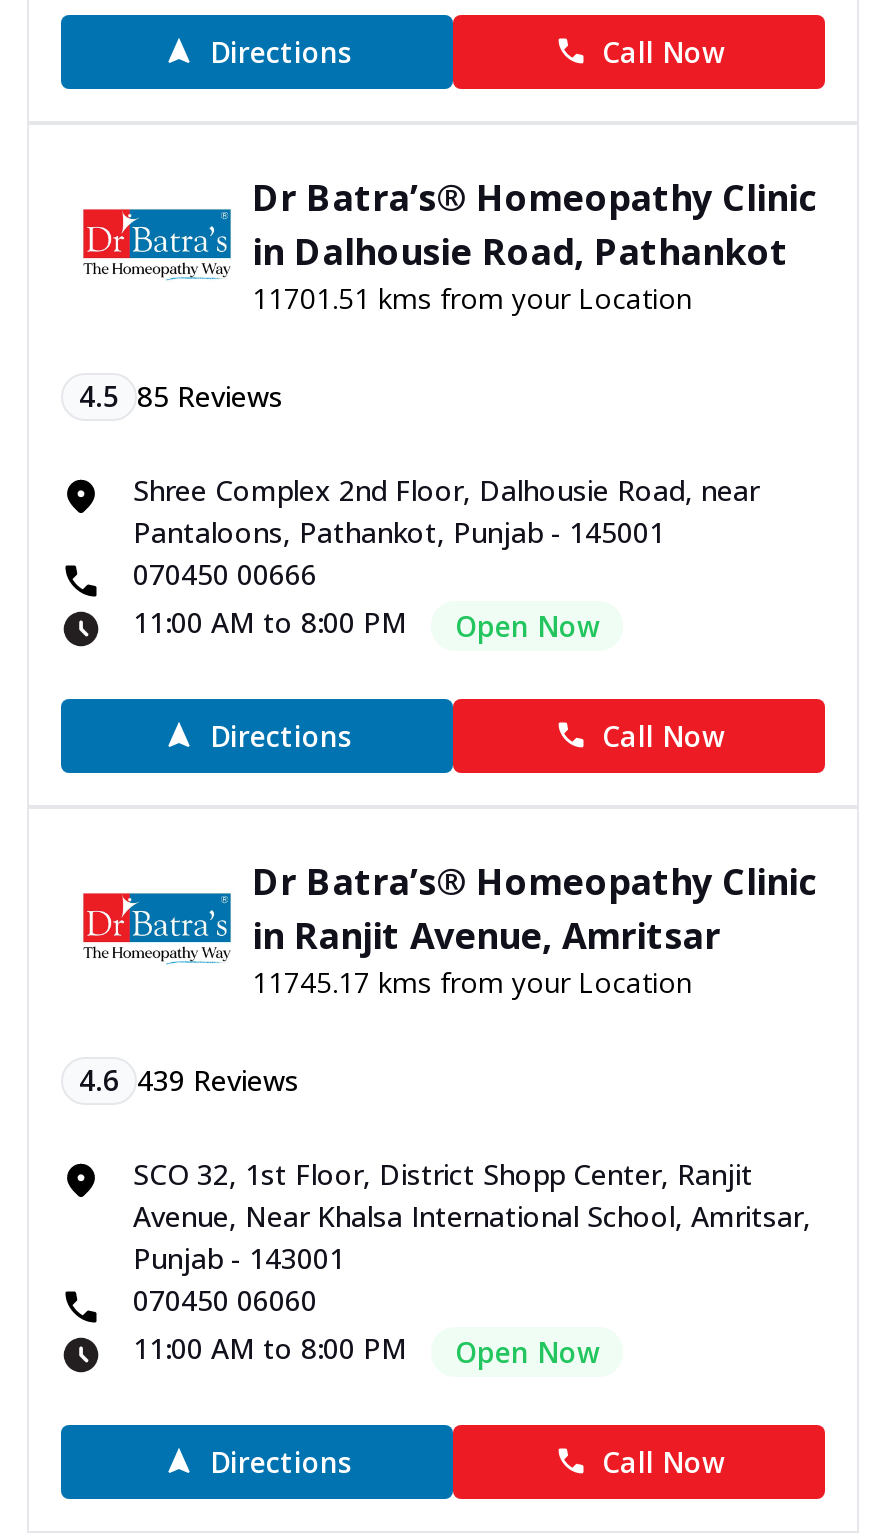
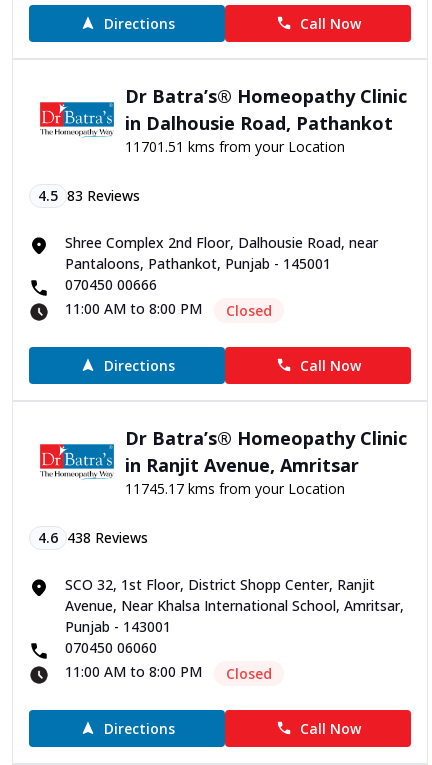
[79,377,283,415] 4.5 85 Reviews -> [38,186,140,205] 4.5 83 Reviews
[455,607,599,645] Open Now -> [226,301,272,320] Closed
[79,1061,299,1099] 4.6 439 Reviews -> [38,528,148,547] 4.6 438 Reviews
[455,1333,599,1371] Open Now -> [226,664,272,683] Closed

